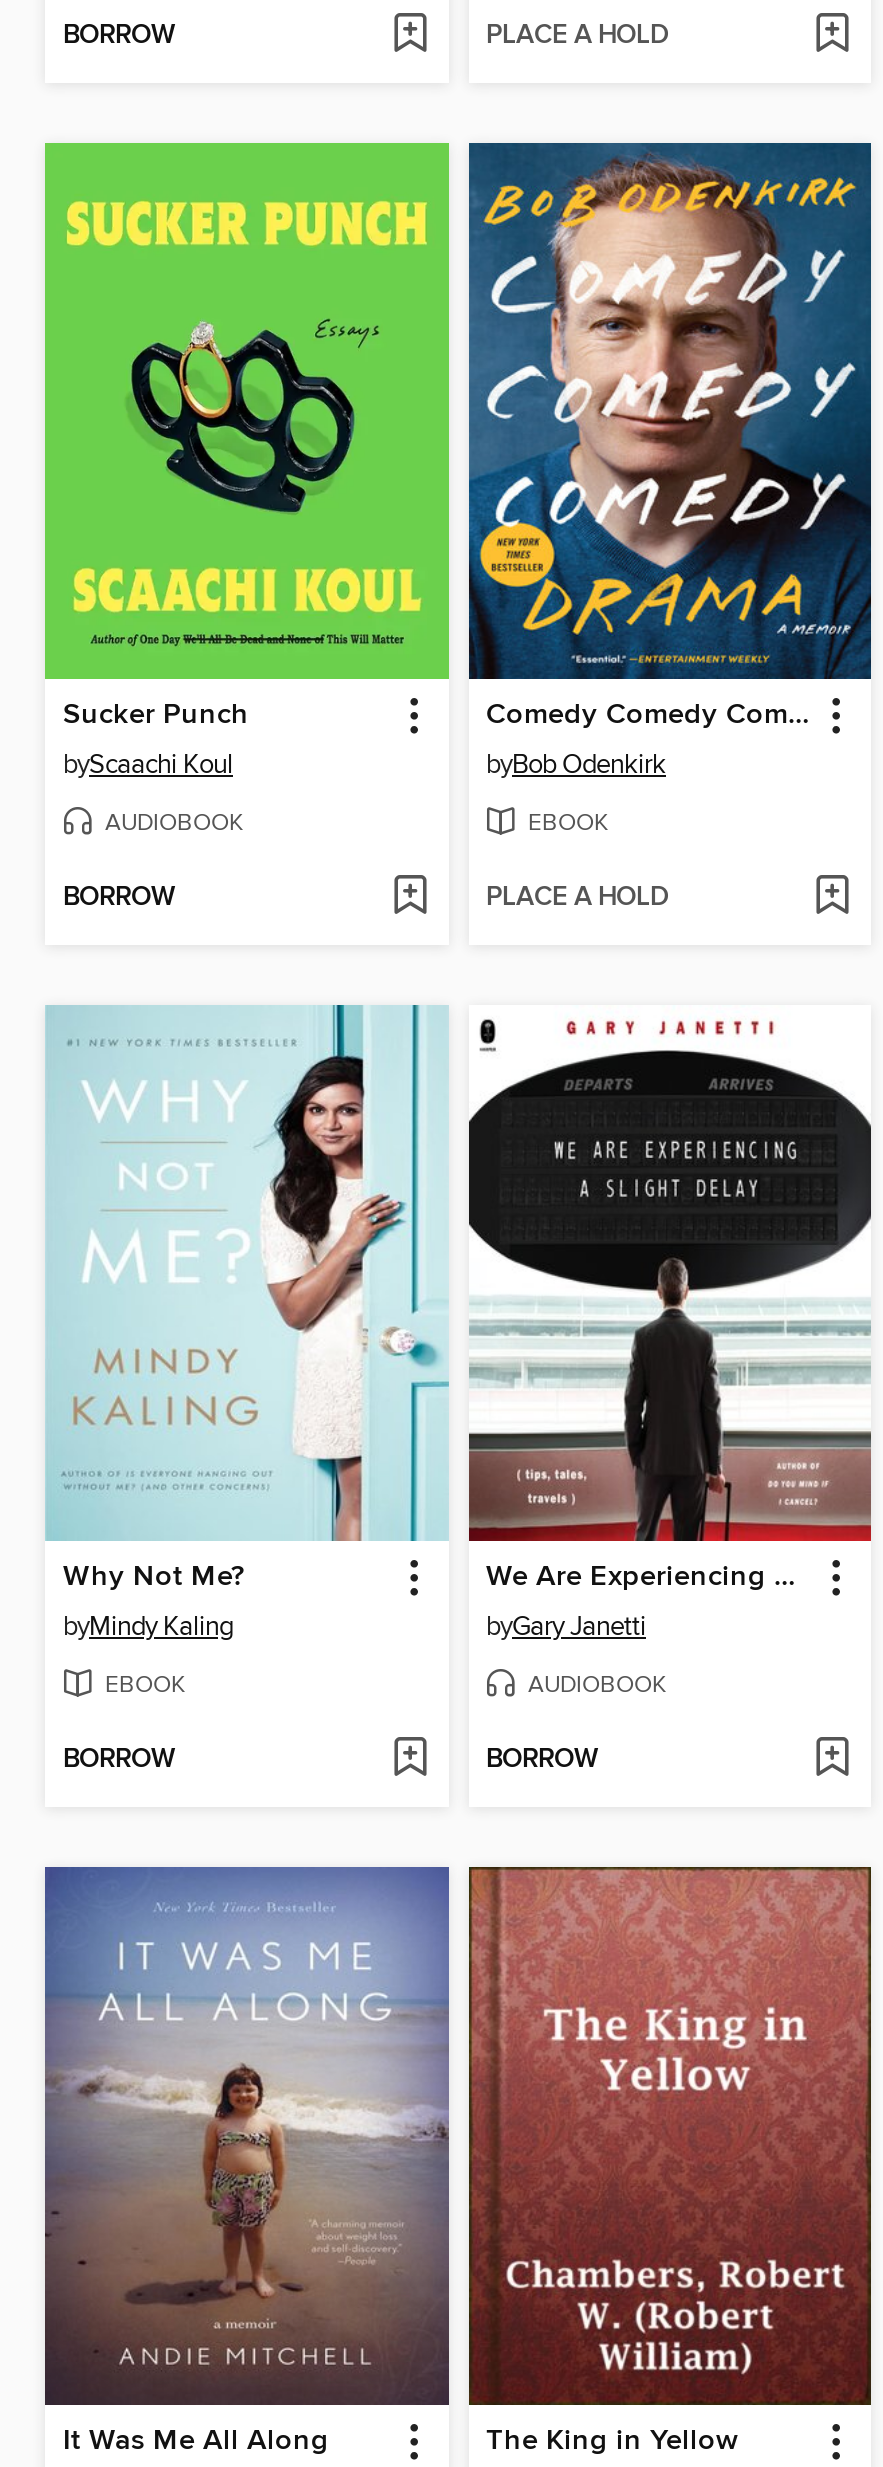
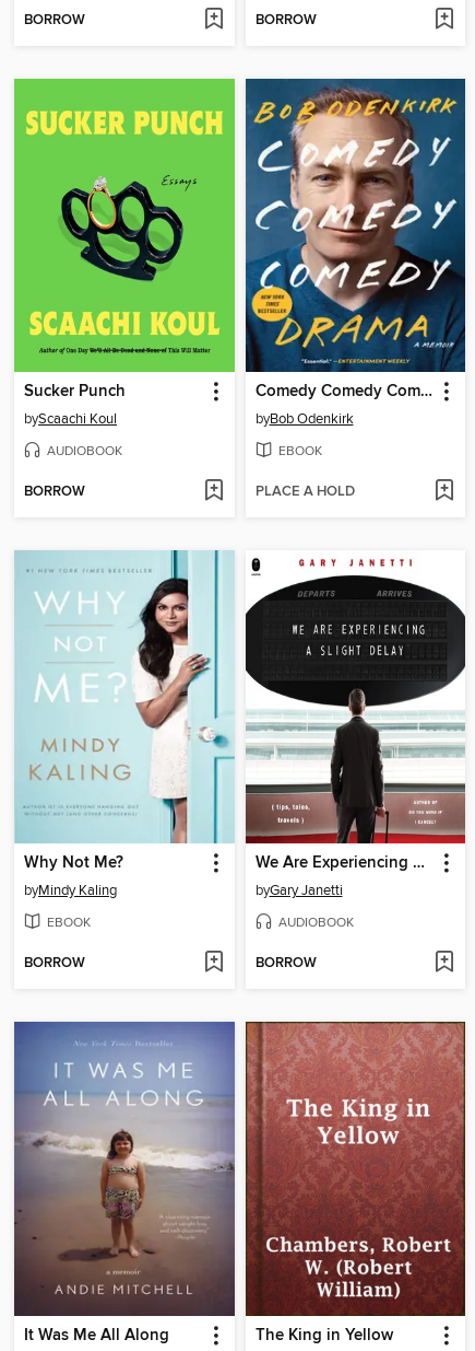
[486,18,668,52] PLACE A HOLD -> [255,10,316,29] BORROW

